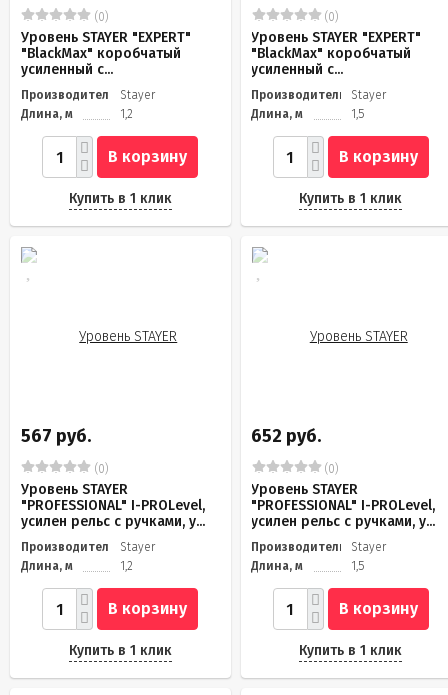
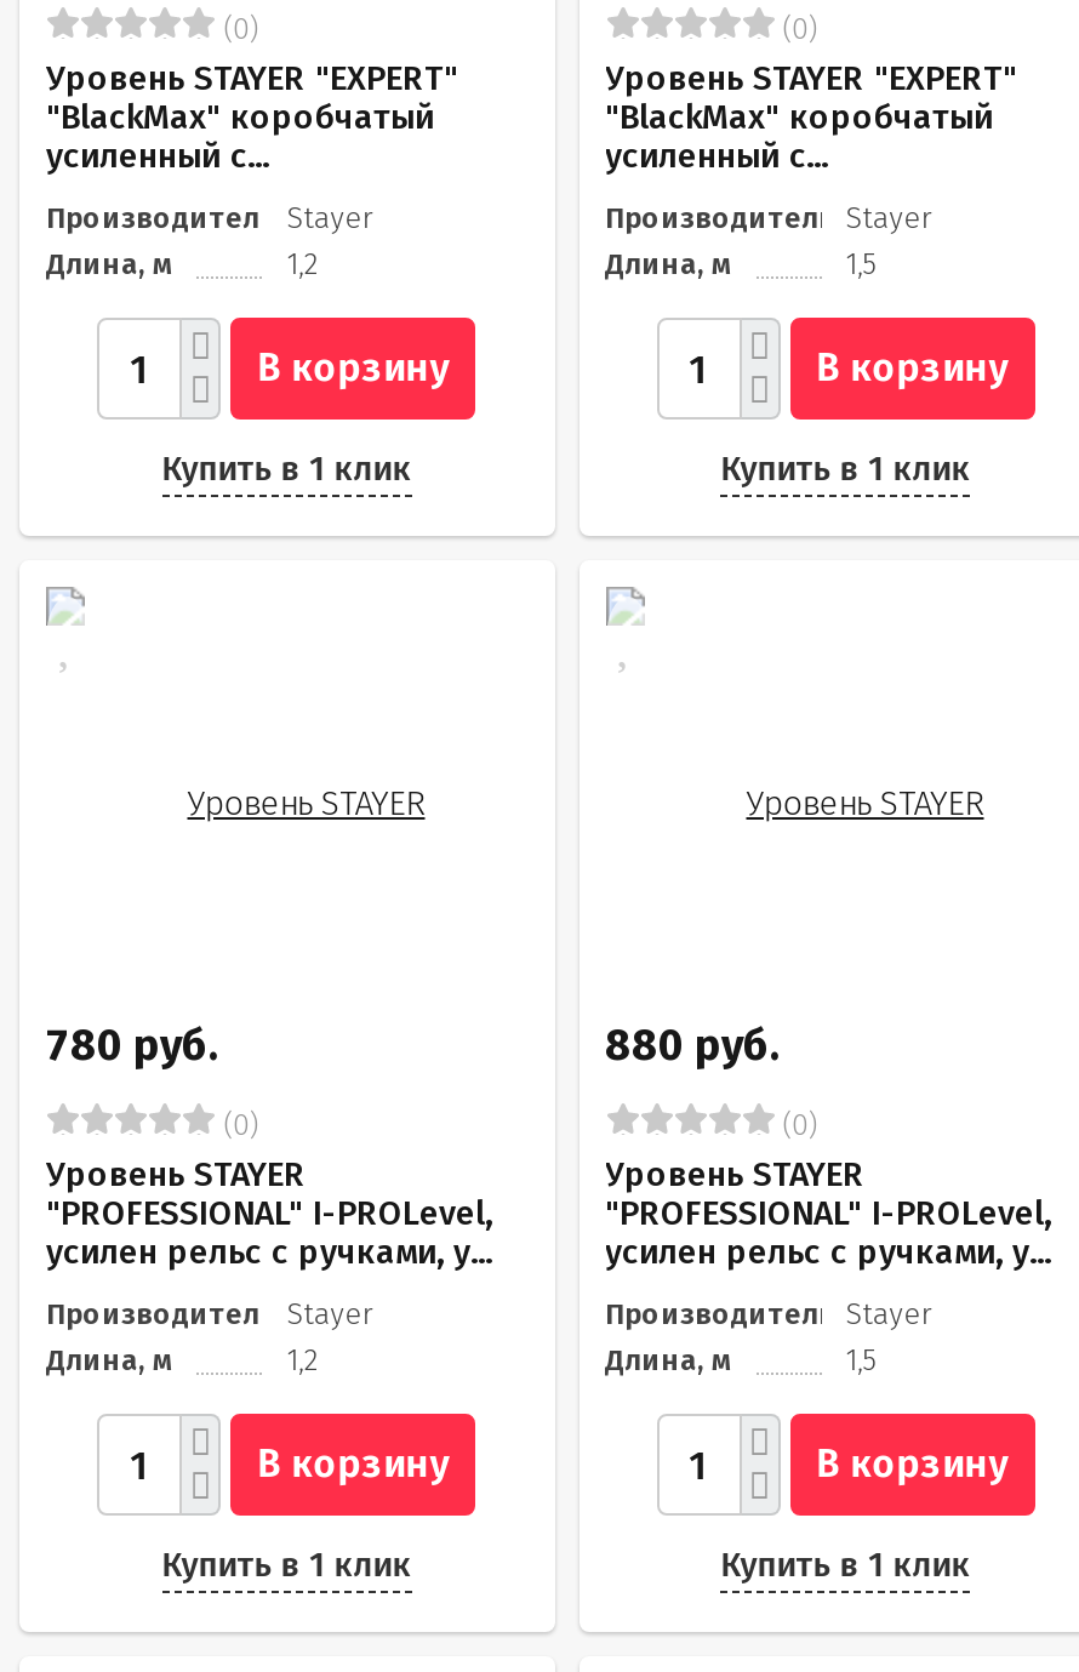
[21,425,91,447] 567 руб. -> [46,1018,218,1072] 780 руб.
[251,425,321,447] 652 руб. -> [605,1018,780,1072] 880 руб.

